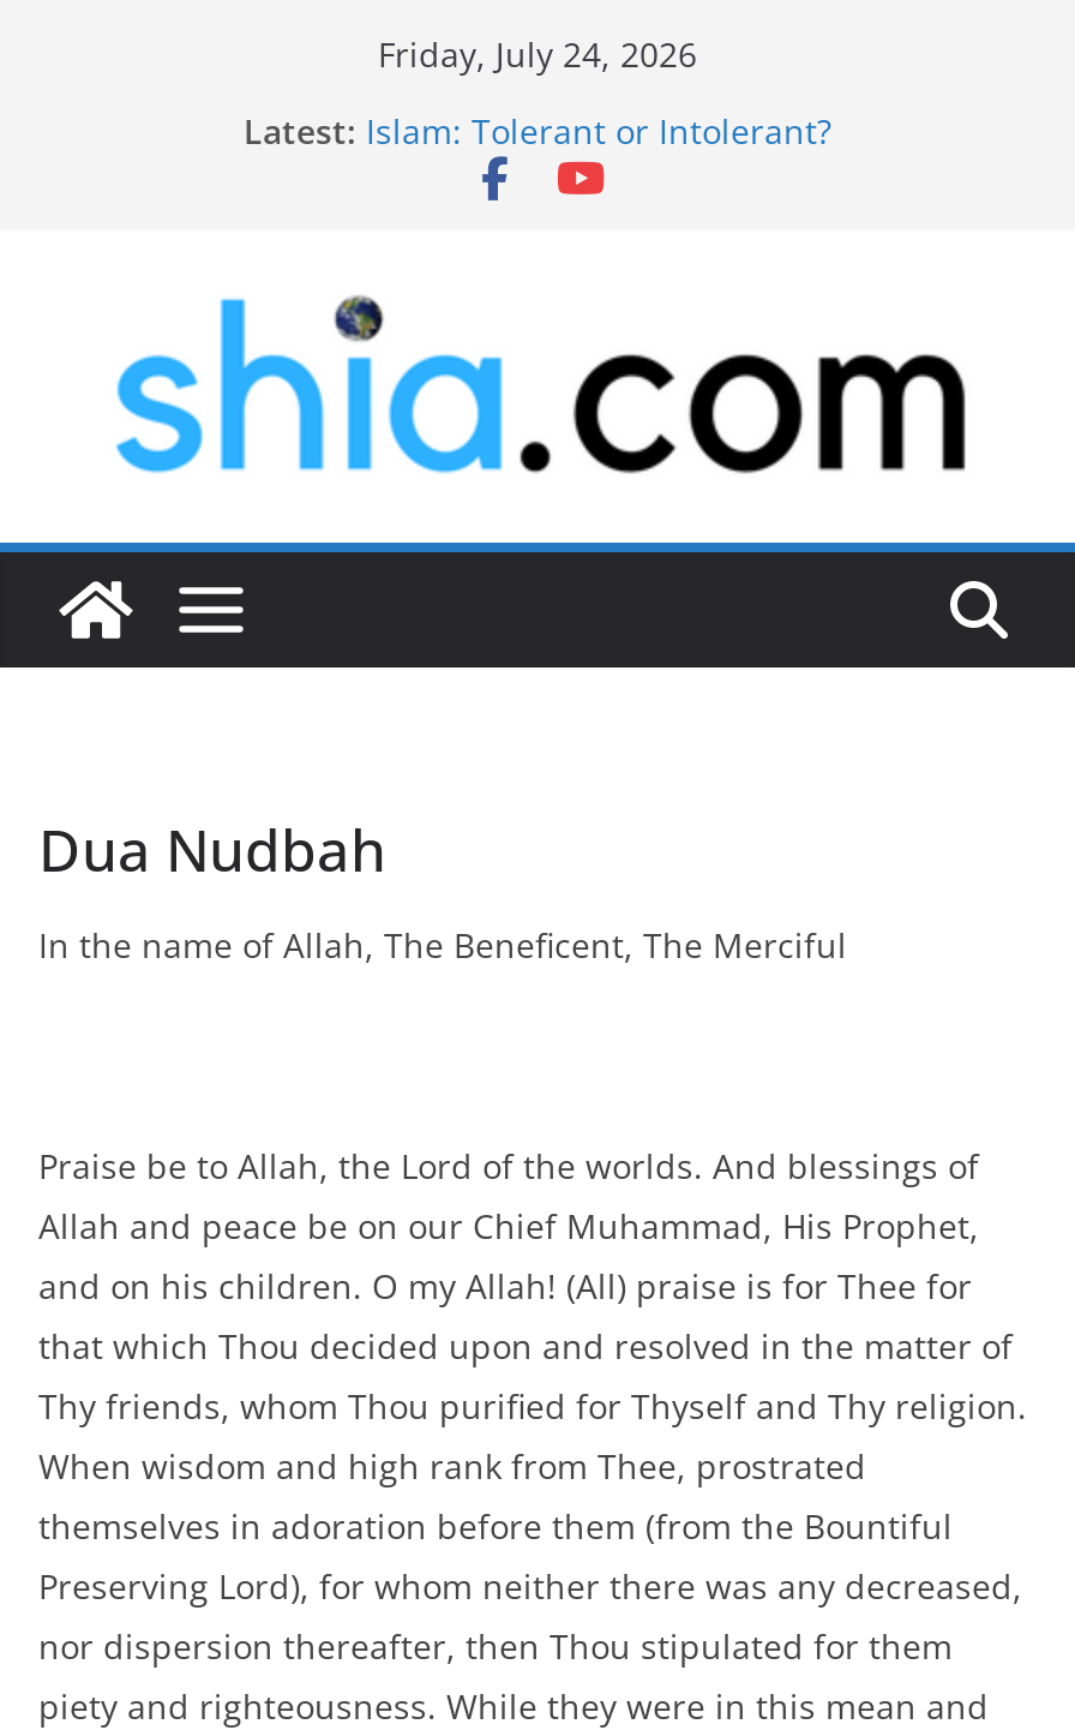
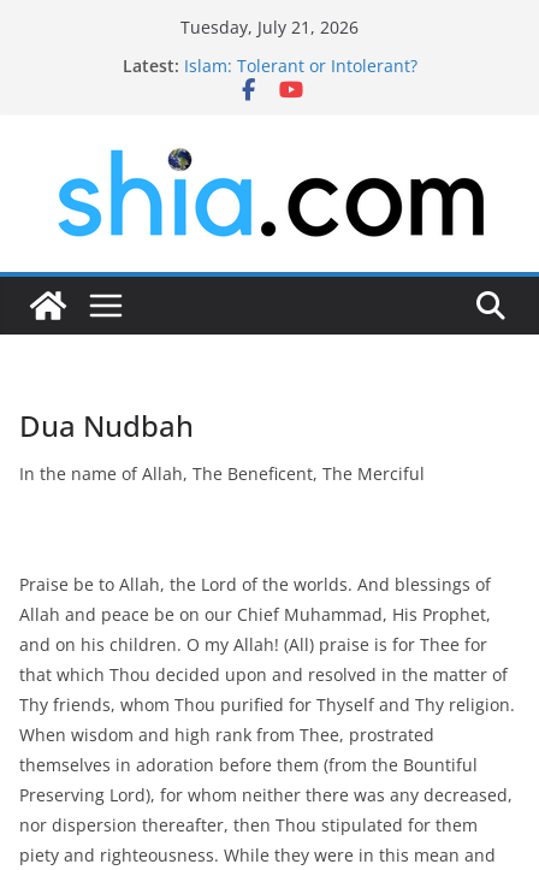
[378,31,697,77] Friday, July 24, 2026 -> [180,16,359,39] Tuesday, July 21, 2026

